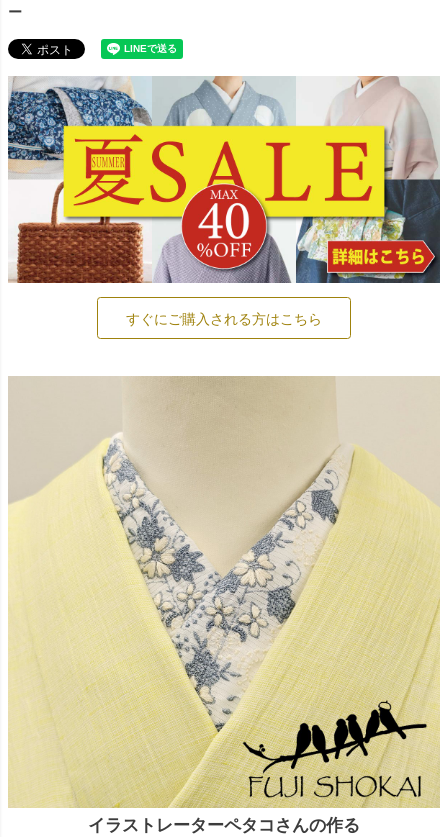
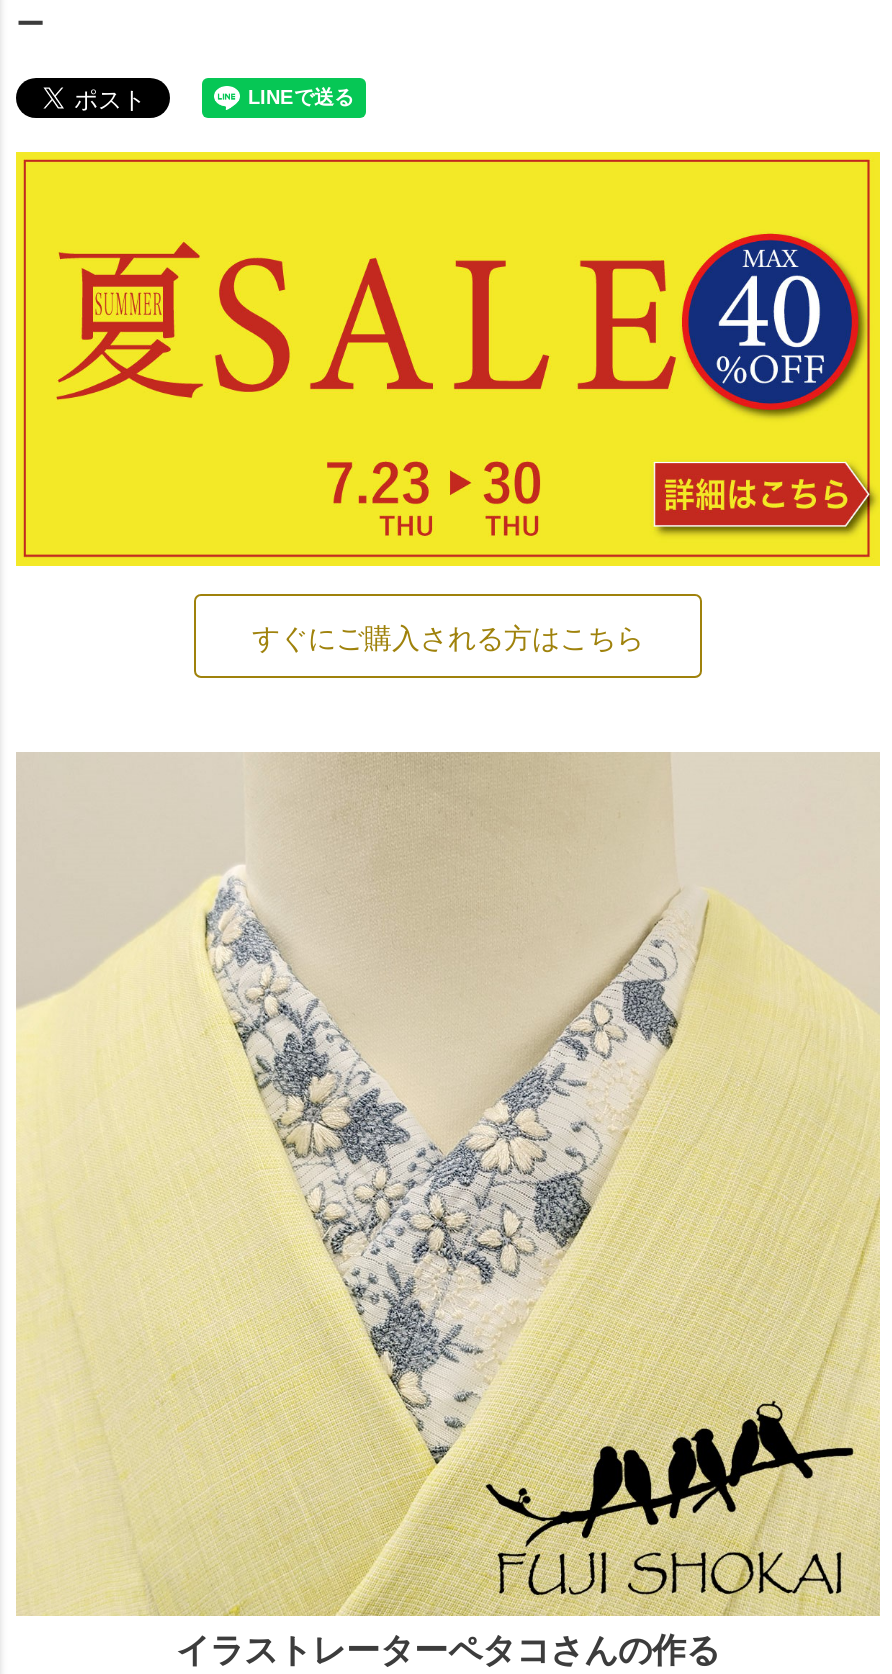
[7,75,441,284] [image] -> [14,150,882,568] [image]

